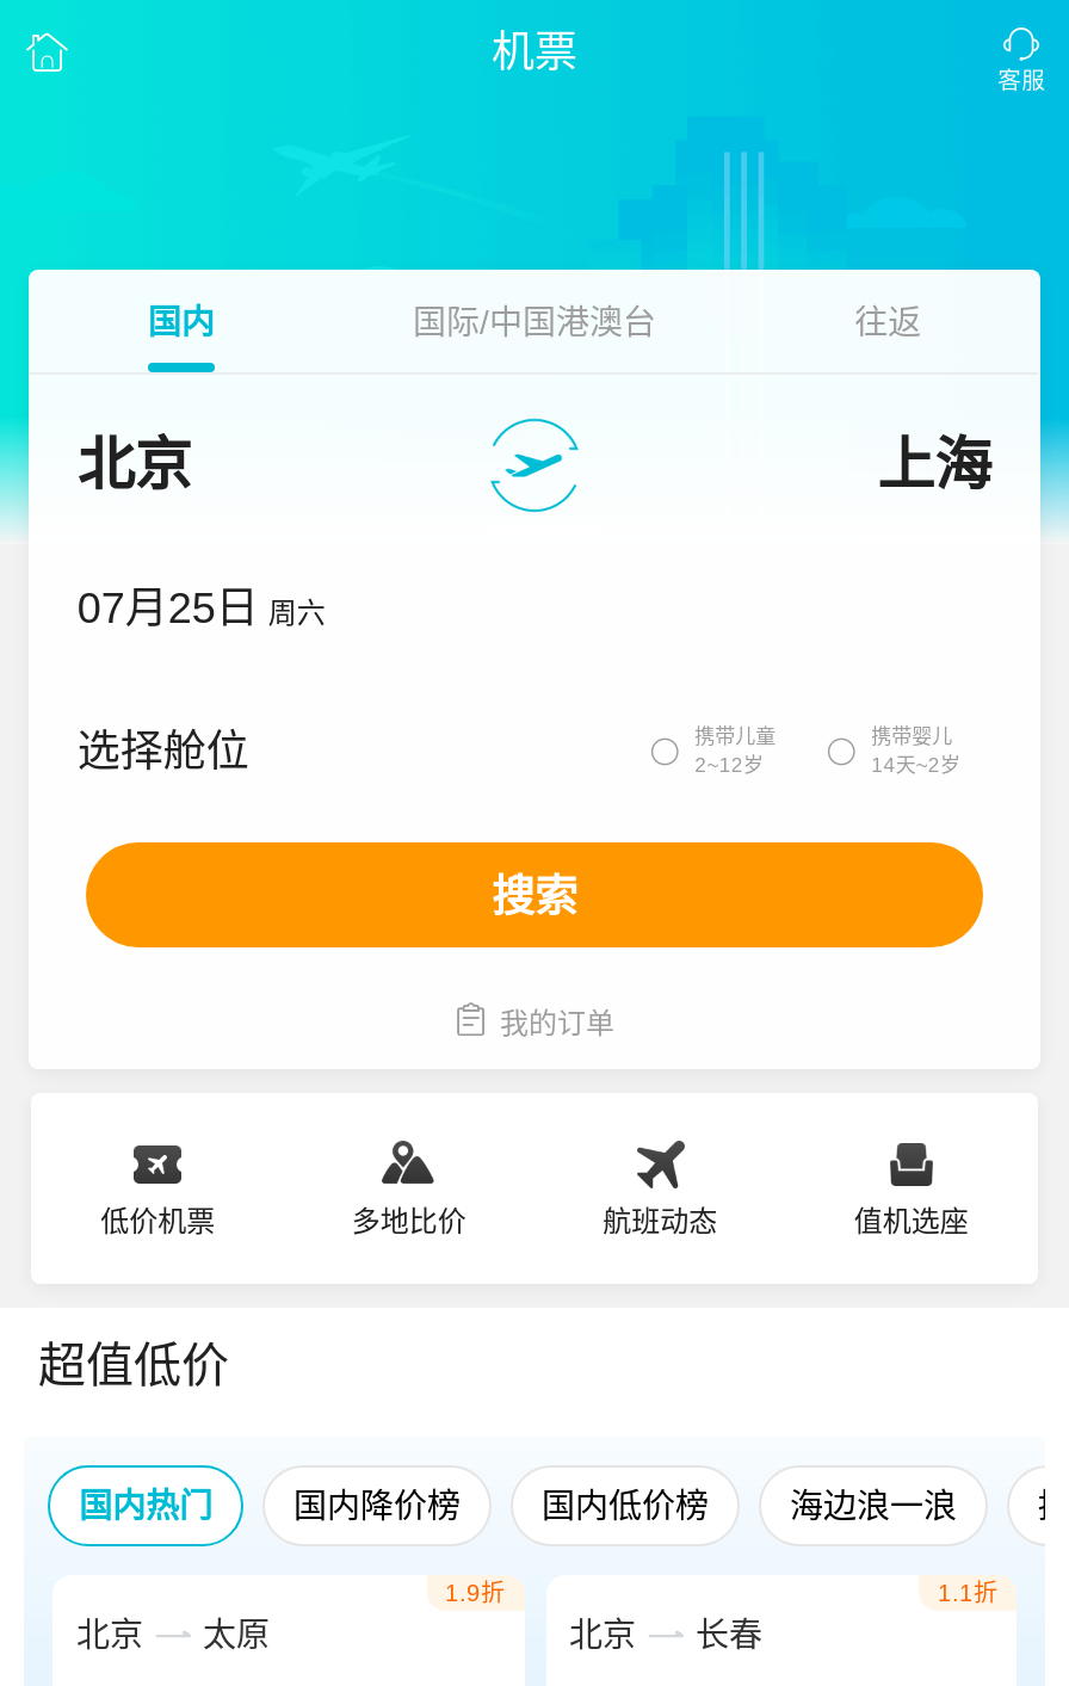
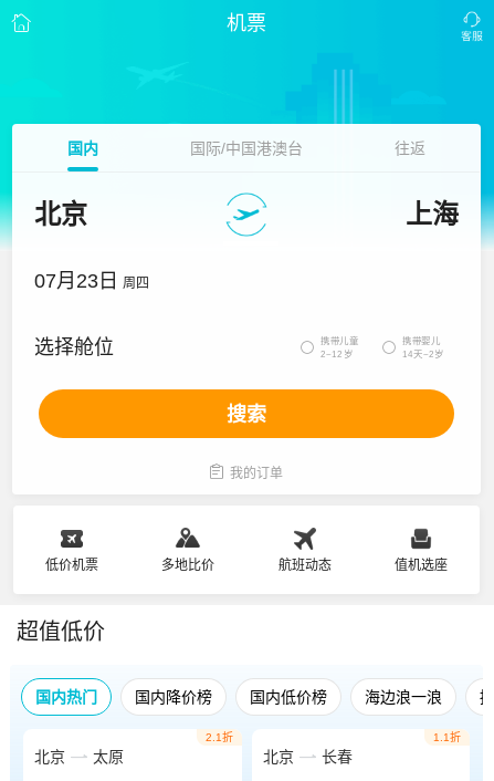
[77,585,325,632] 07月25日 周六 -> [35,270,150,292] 07月23日 周四
[445,1580,505,1606] 1.9折 -> [205,731,233,743] 2.1折

